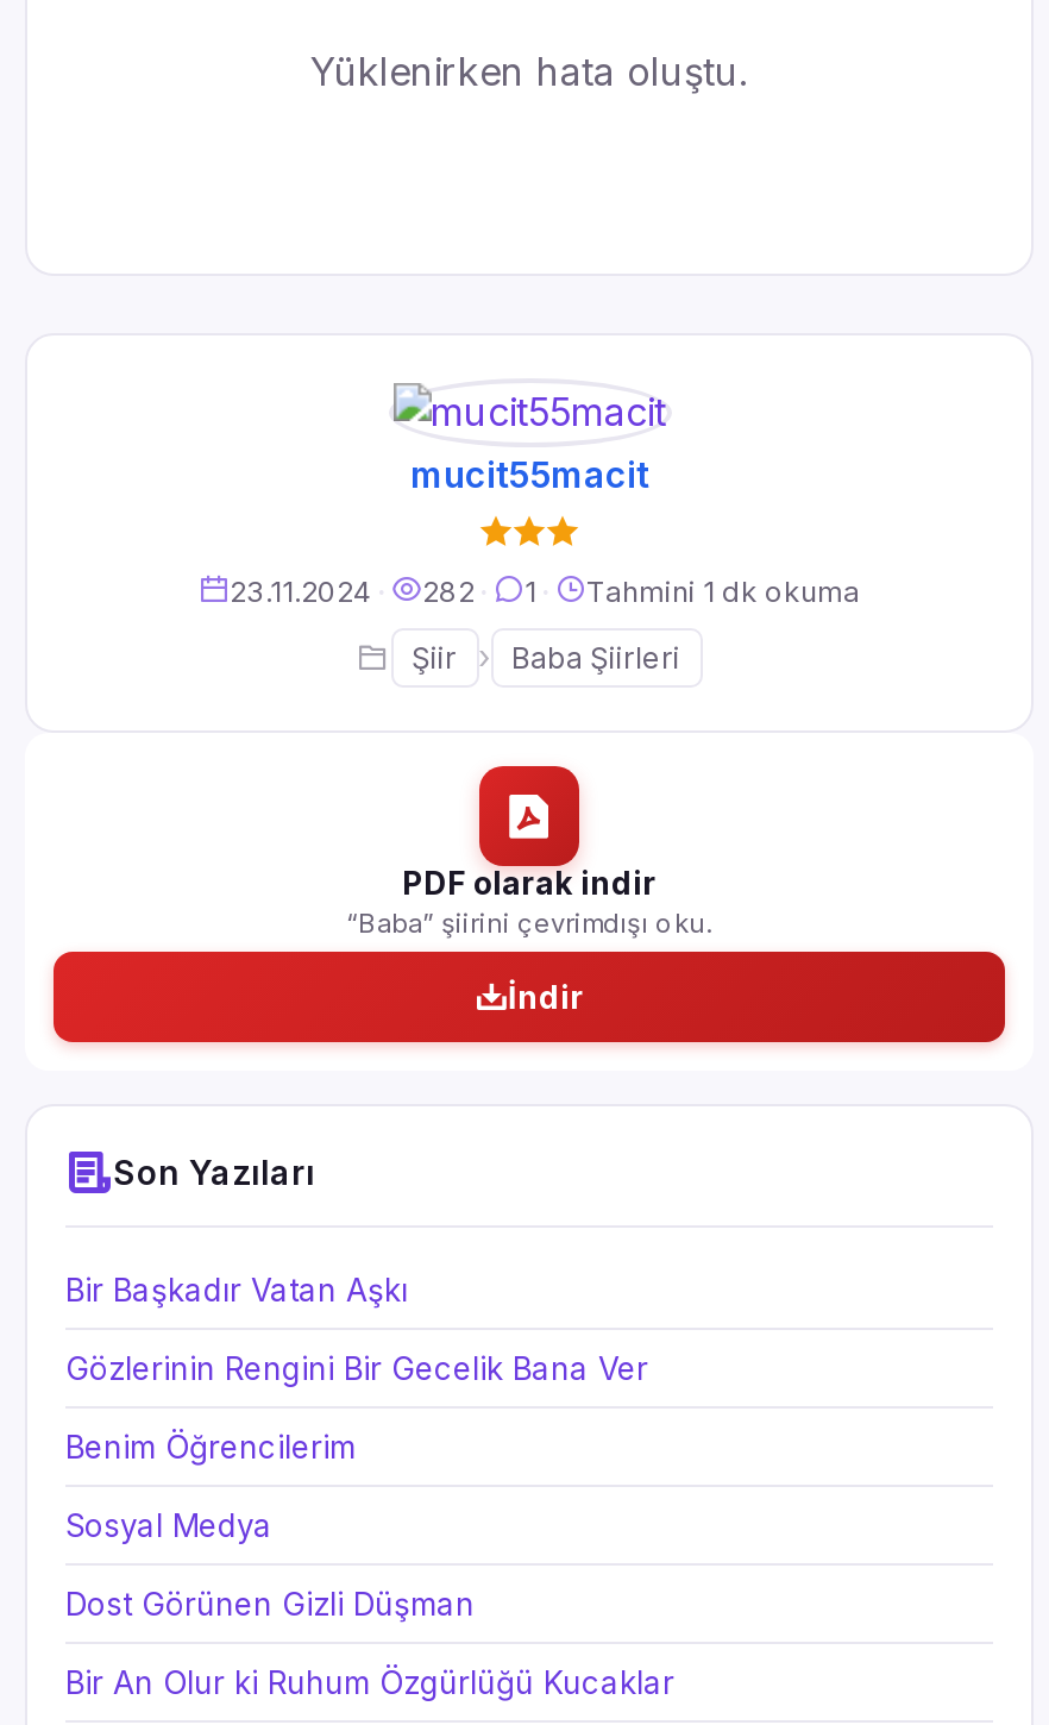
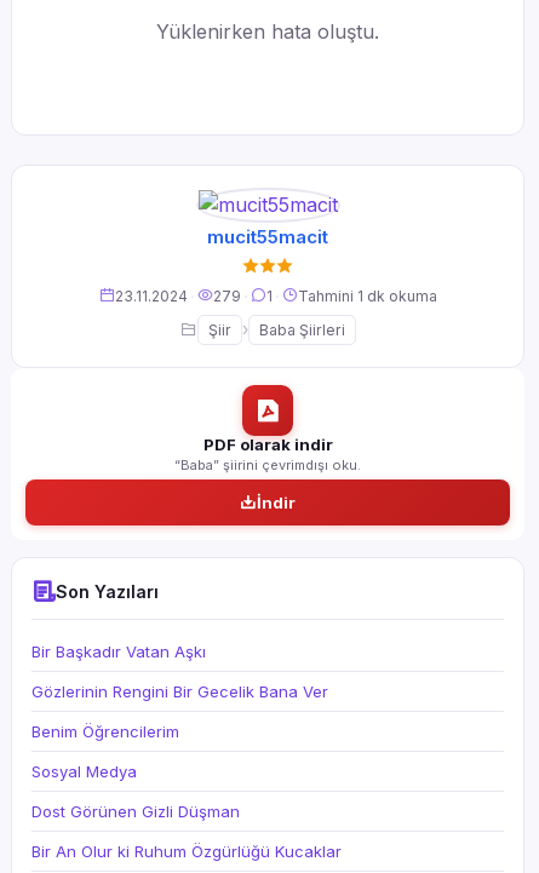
[422,572,489,608] 282 · -> [213,286,248,305] 279 ·

